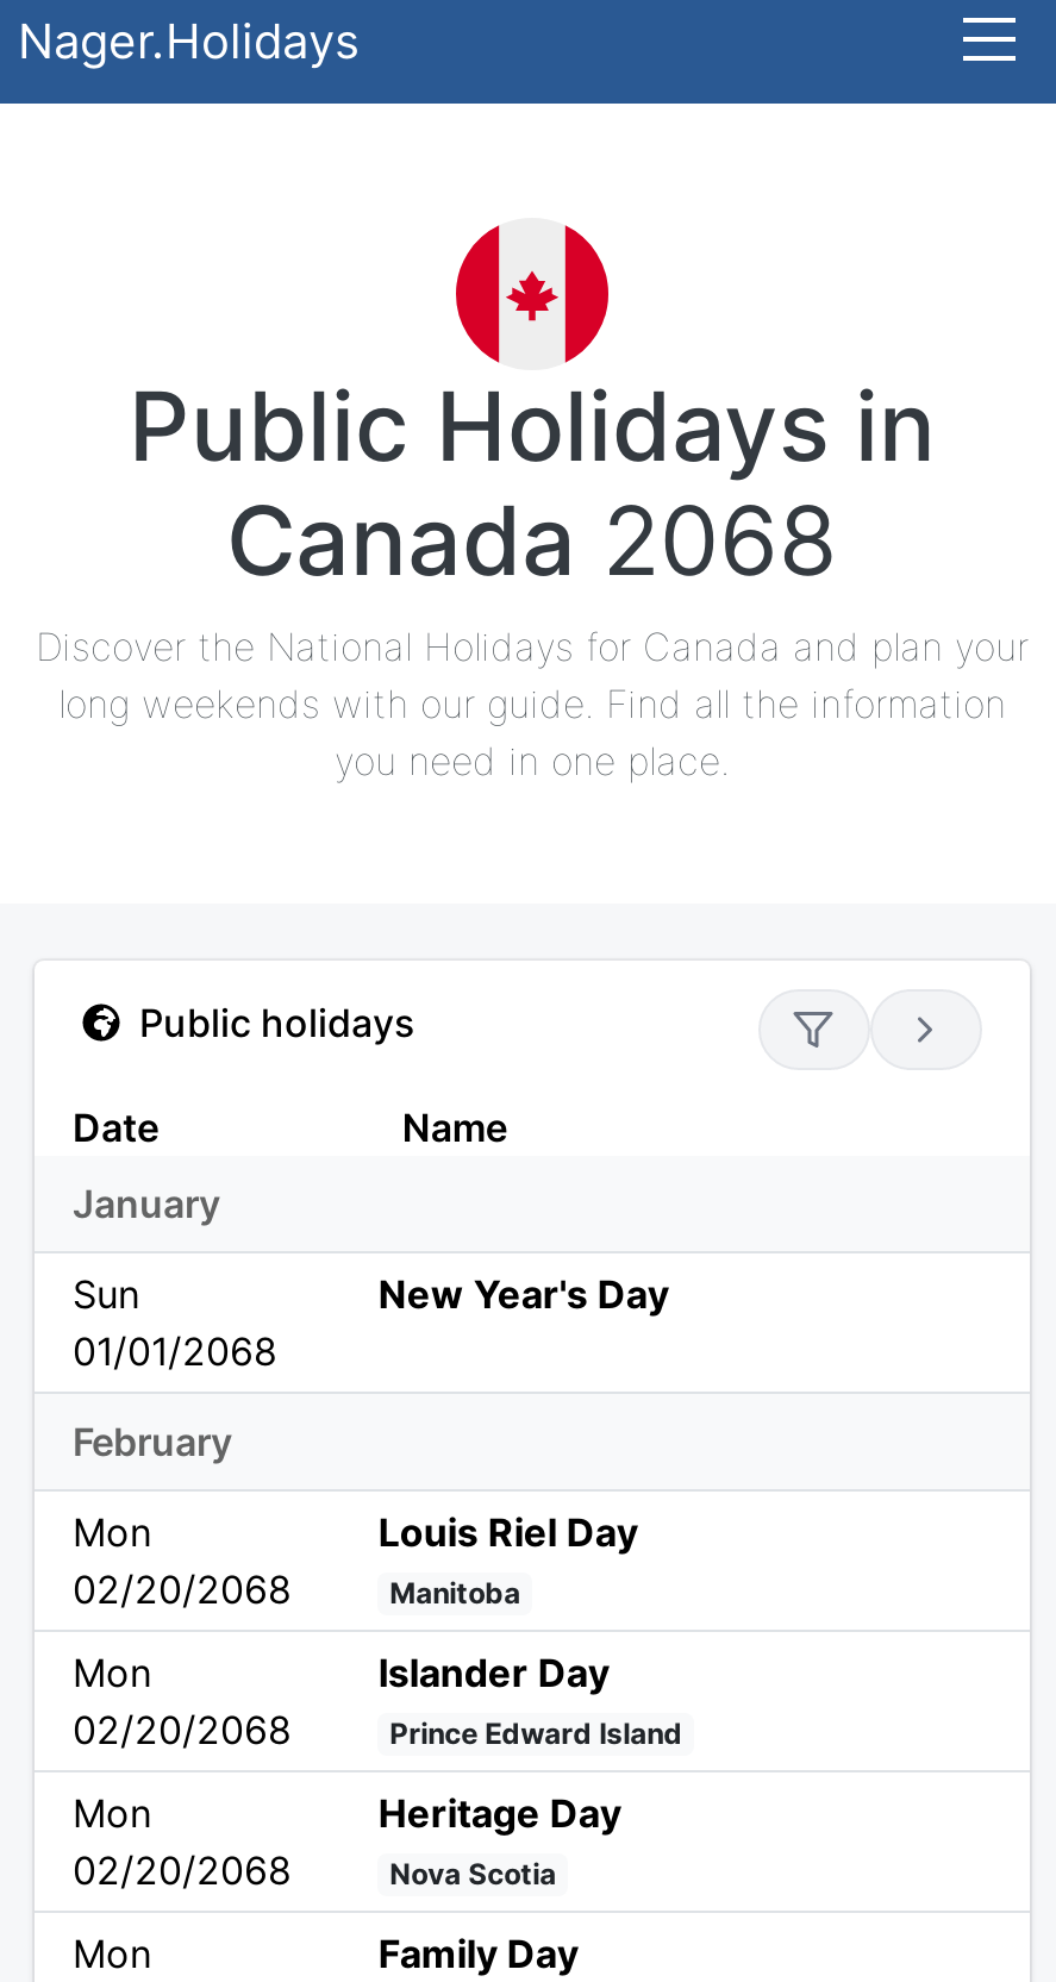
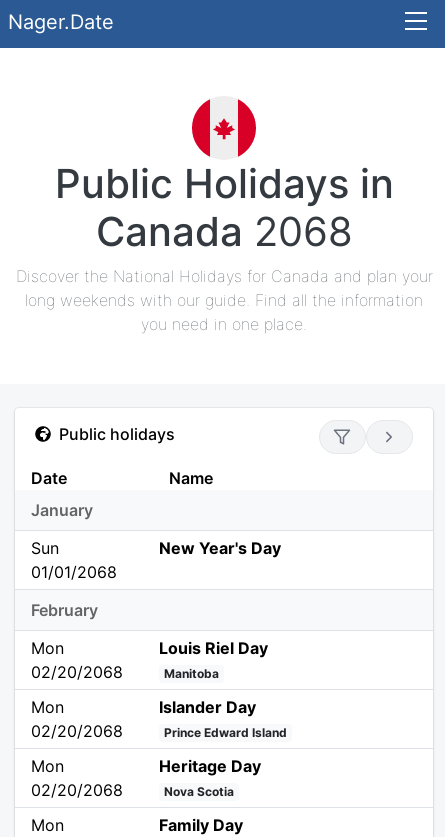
[18,13,358,70] Nager.Holidays -> [8,10,114,34] Nager.Date

